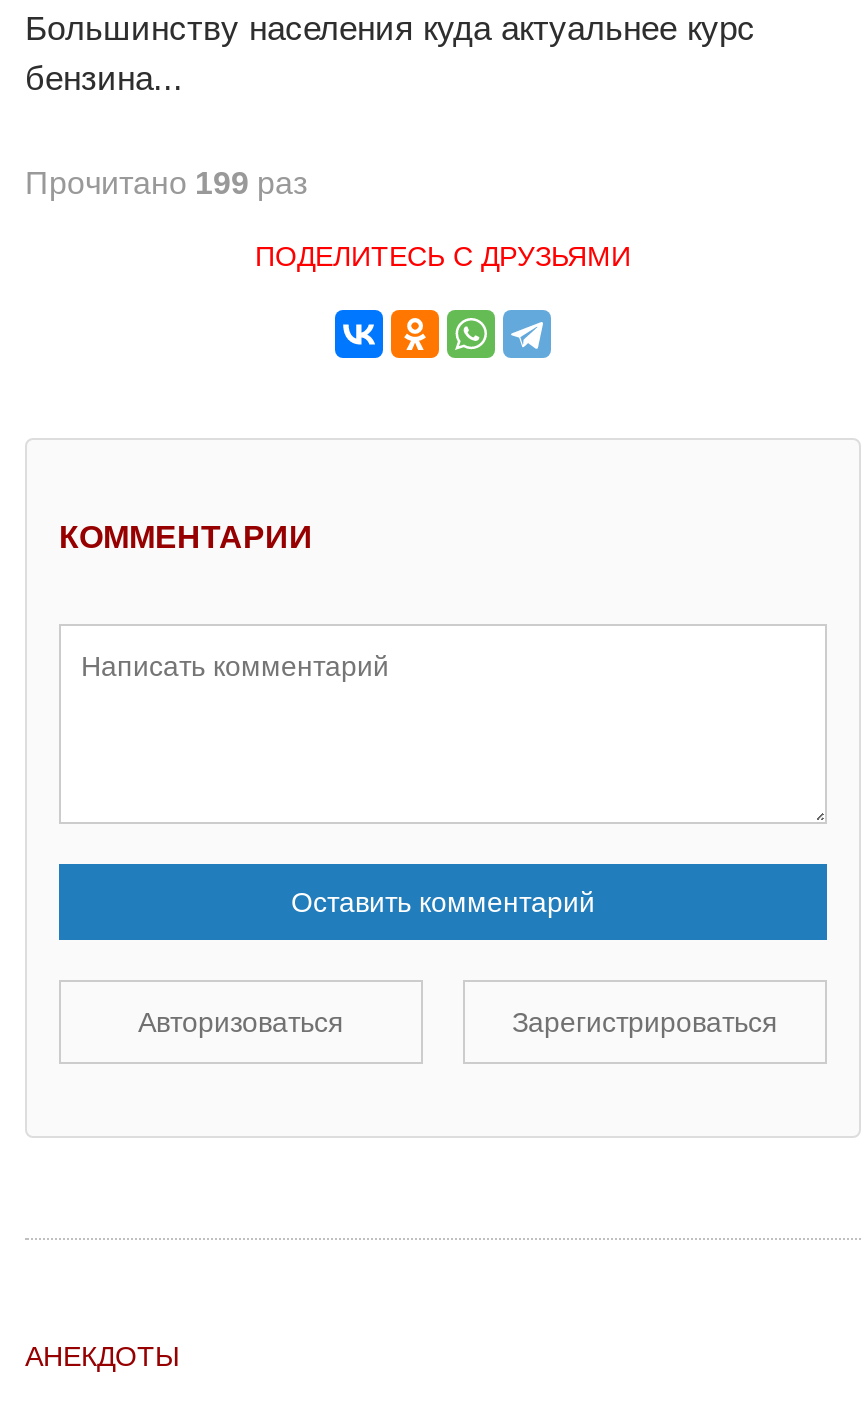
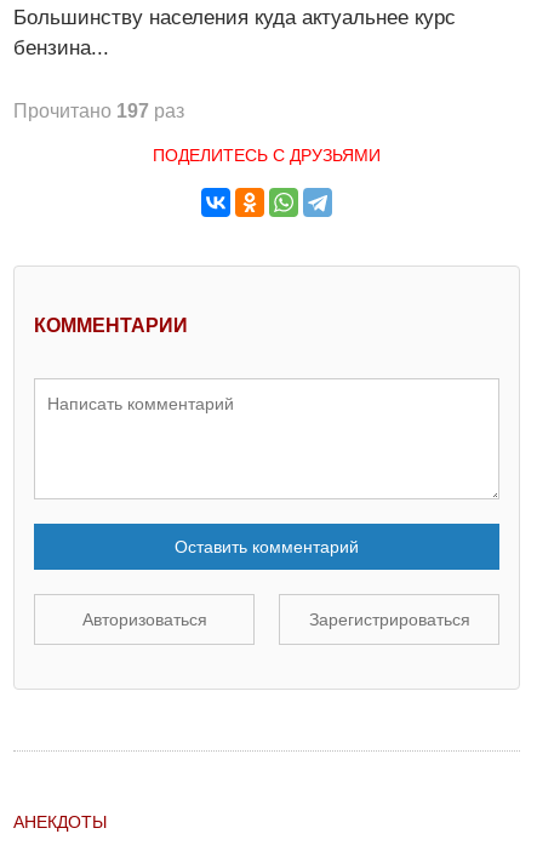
[25,165,307,199] Прочитано 199 раз -> [13,100,184,121] Прочитано 197 раз

